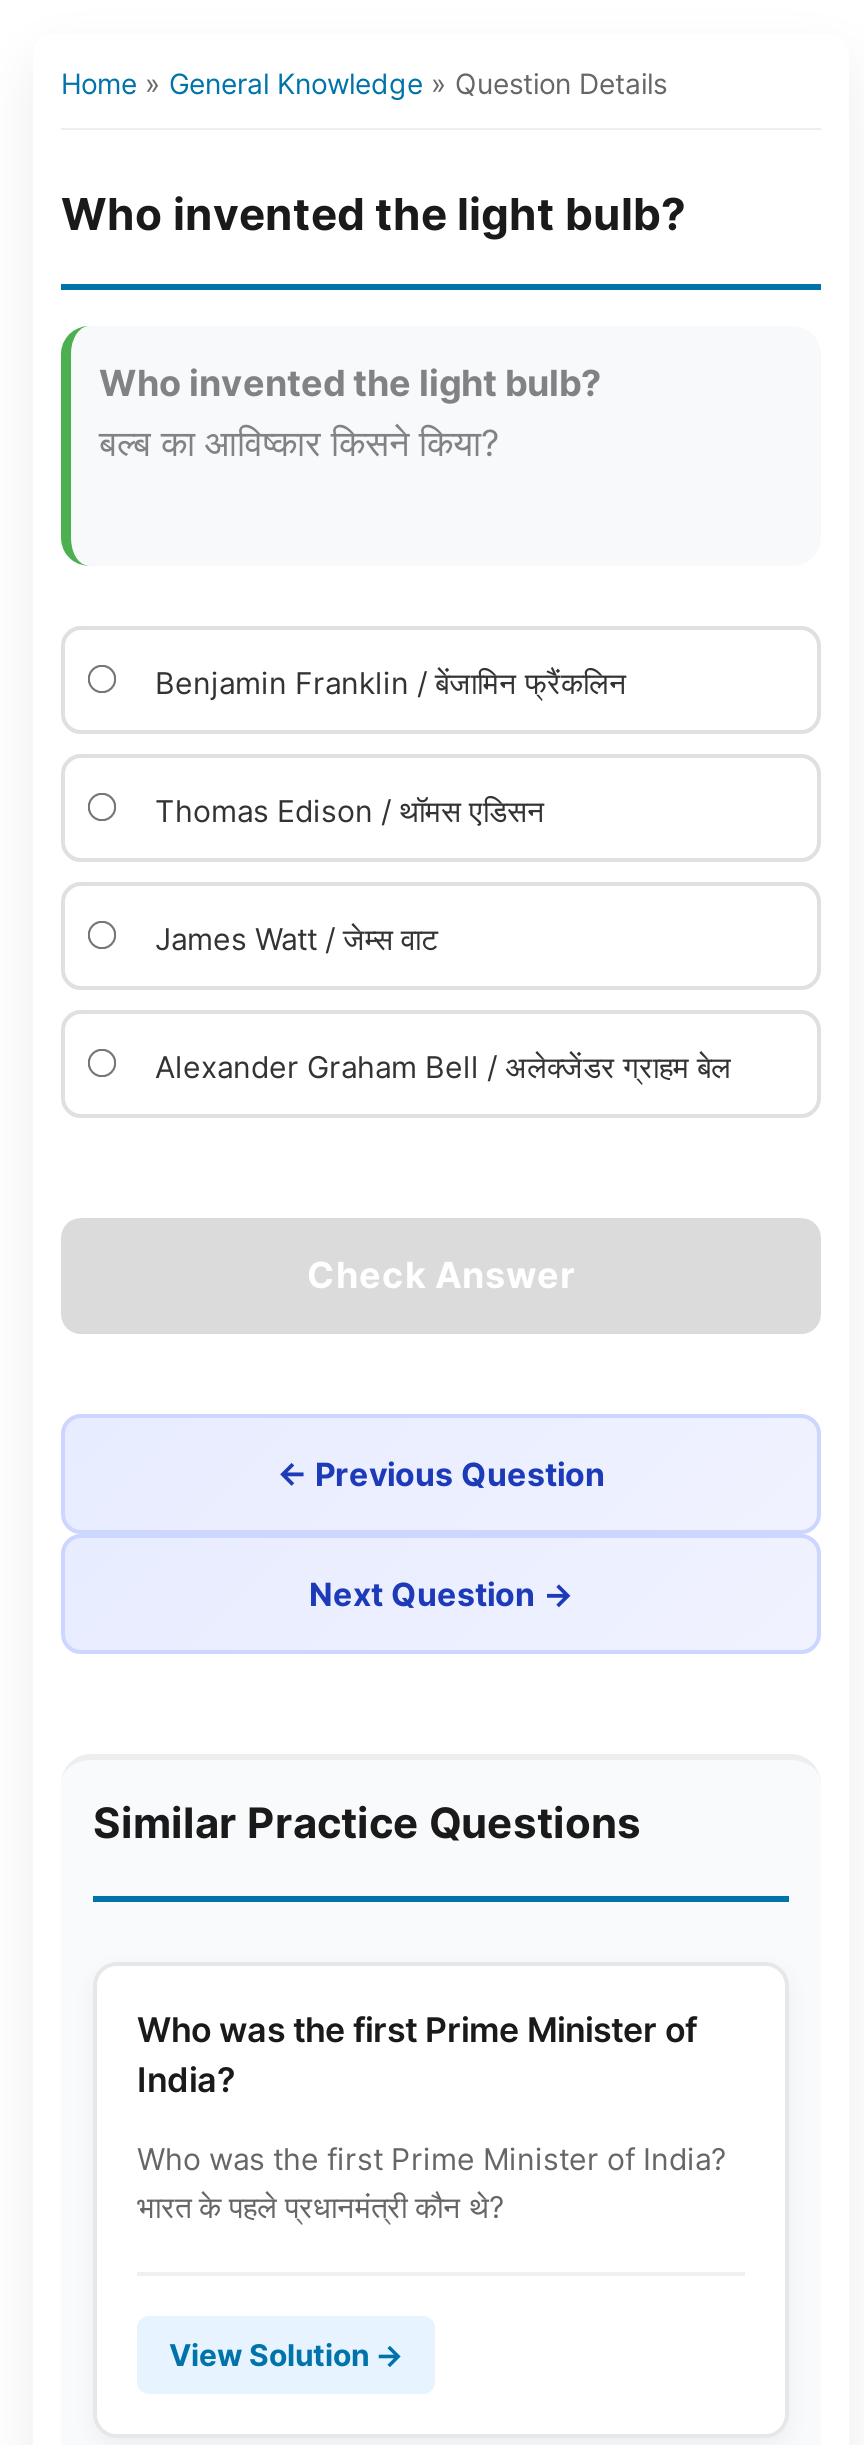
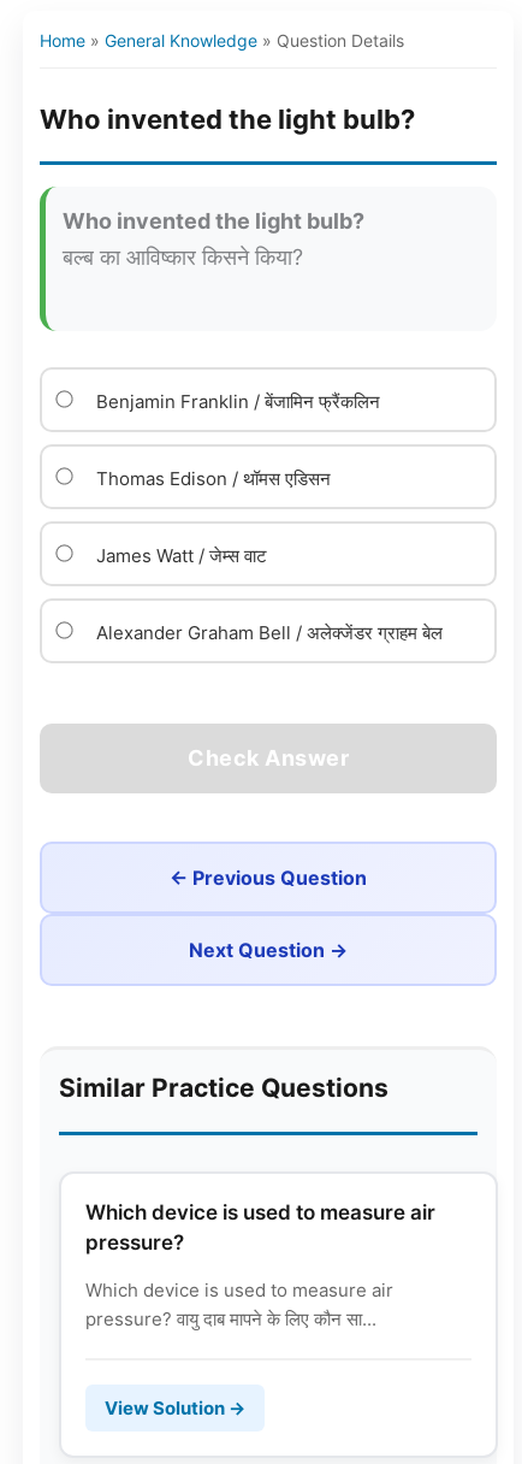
[137,2009,697,2099] Who was the first Prime Minister of | India? -> [85,1200,435,1254] Which device is used to measure air | pressure?
[137,2139,727,2225] Who was the first Prime Minister of India? | भारत के पहले प्रधानमंत्री कौन थे? -> [85,1278,393,1330] Which device is used to measure air | pressure? वायु दाब मापने के लिए कौन सा...

